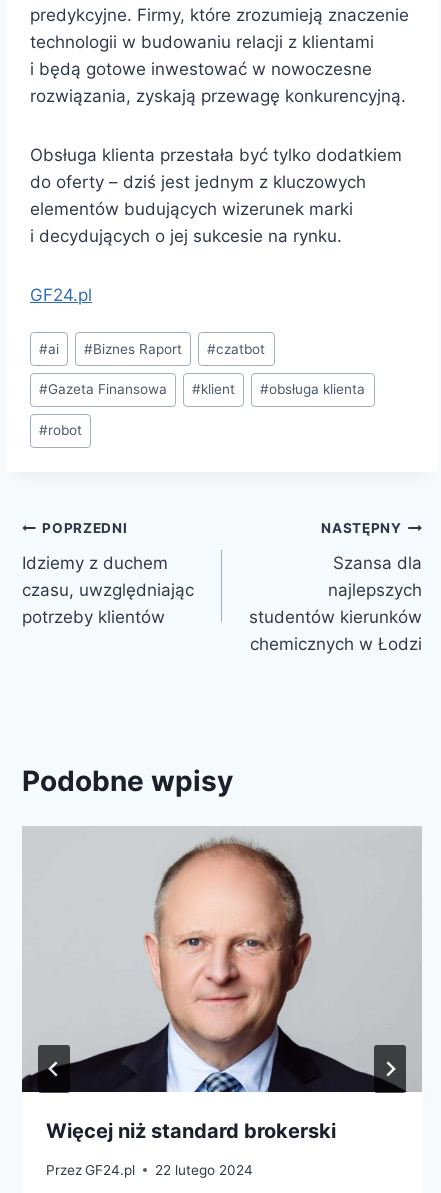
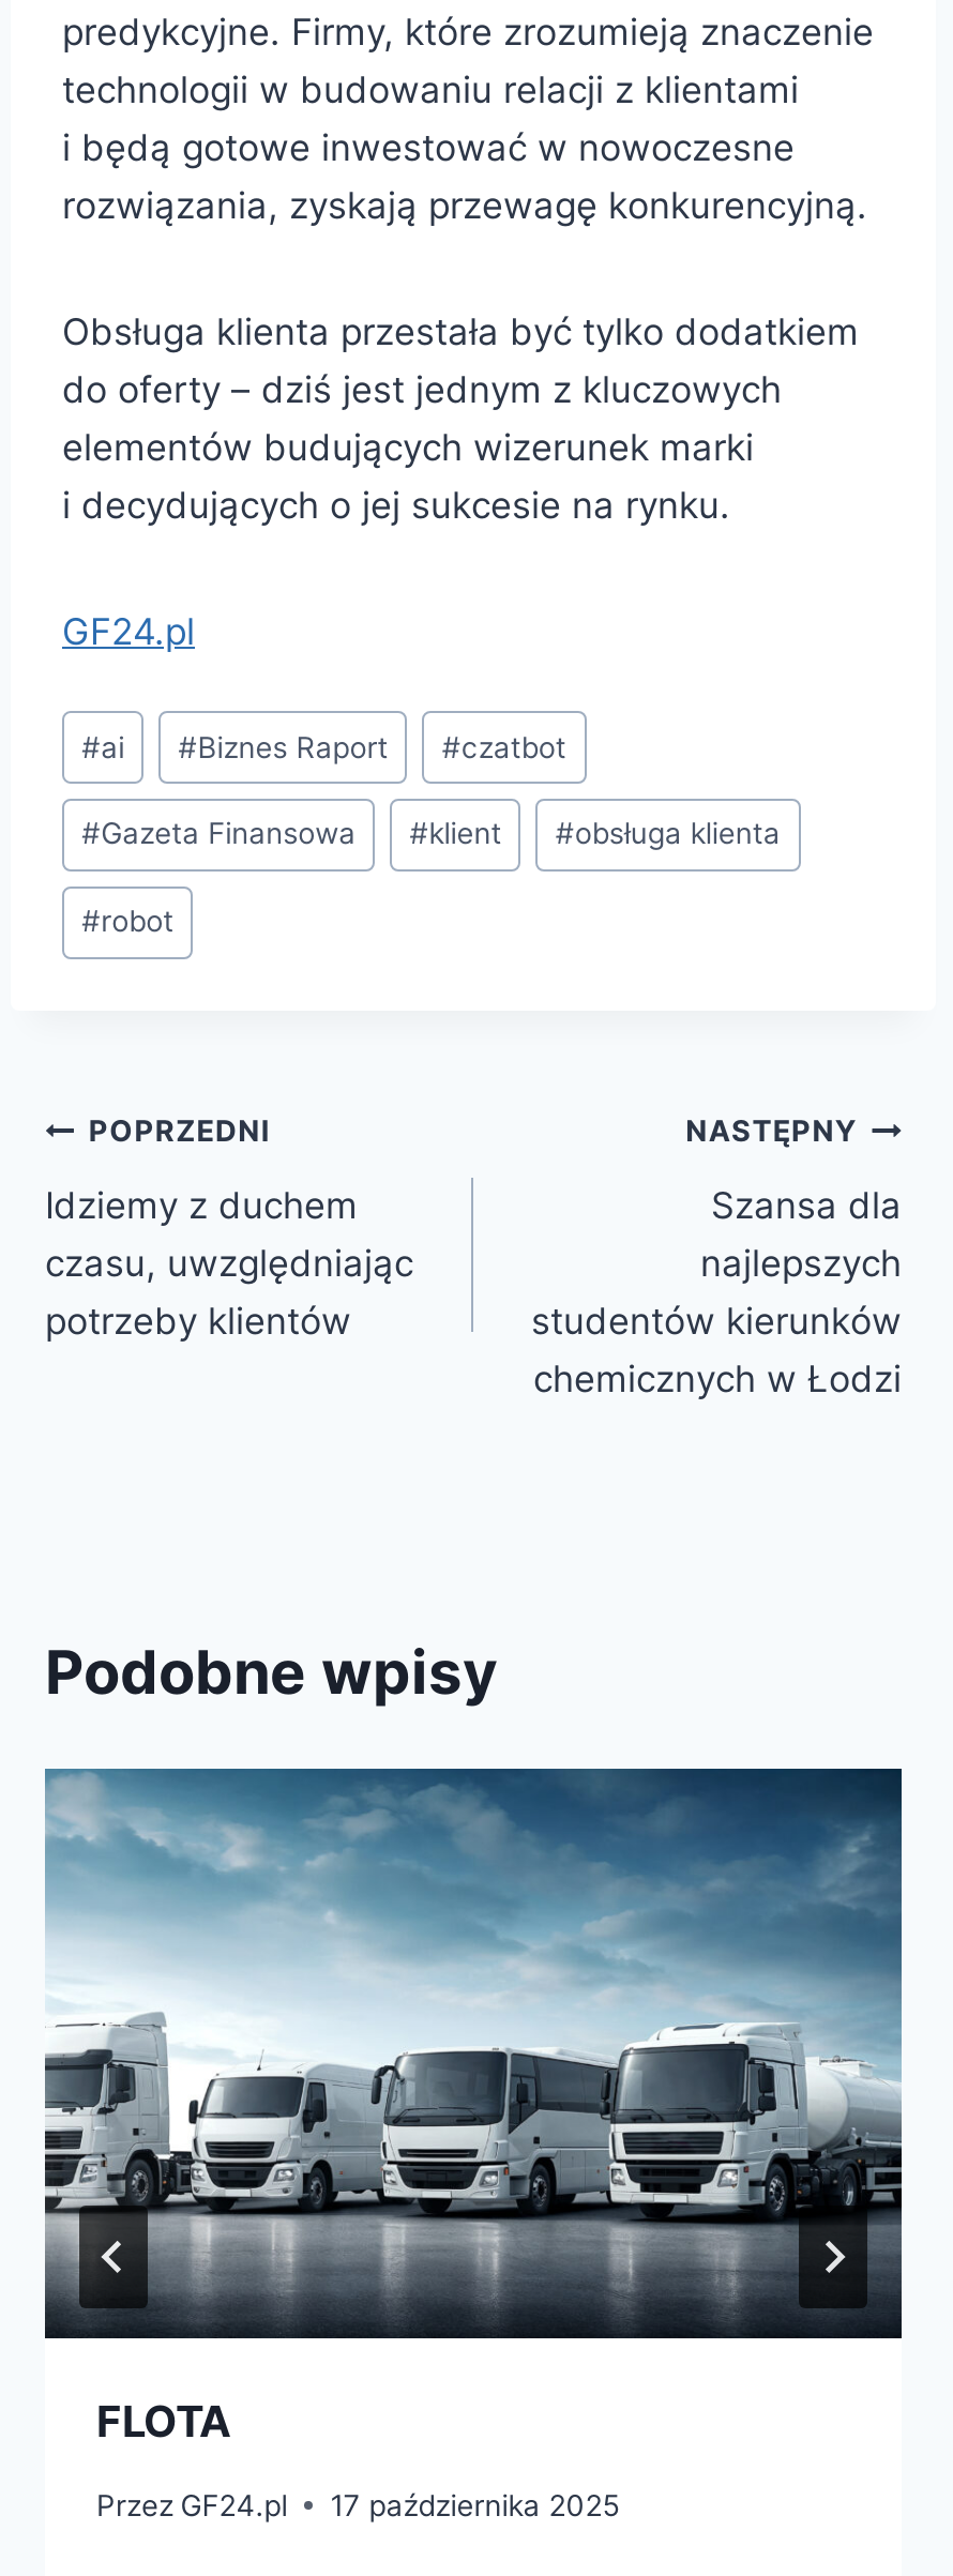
[22,826,422,1143] [image] | Więcej niż standard brokerski -> [43,1767,904,2448] [image] | FLOTA
[155,1162,253,1178] 22 lutego 2024 -> [330,2488,619,2522] 17 października 2025

